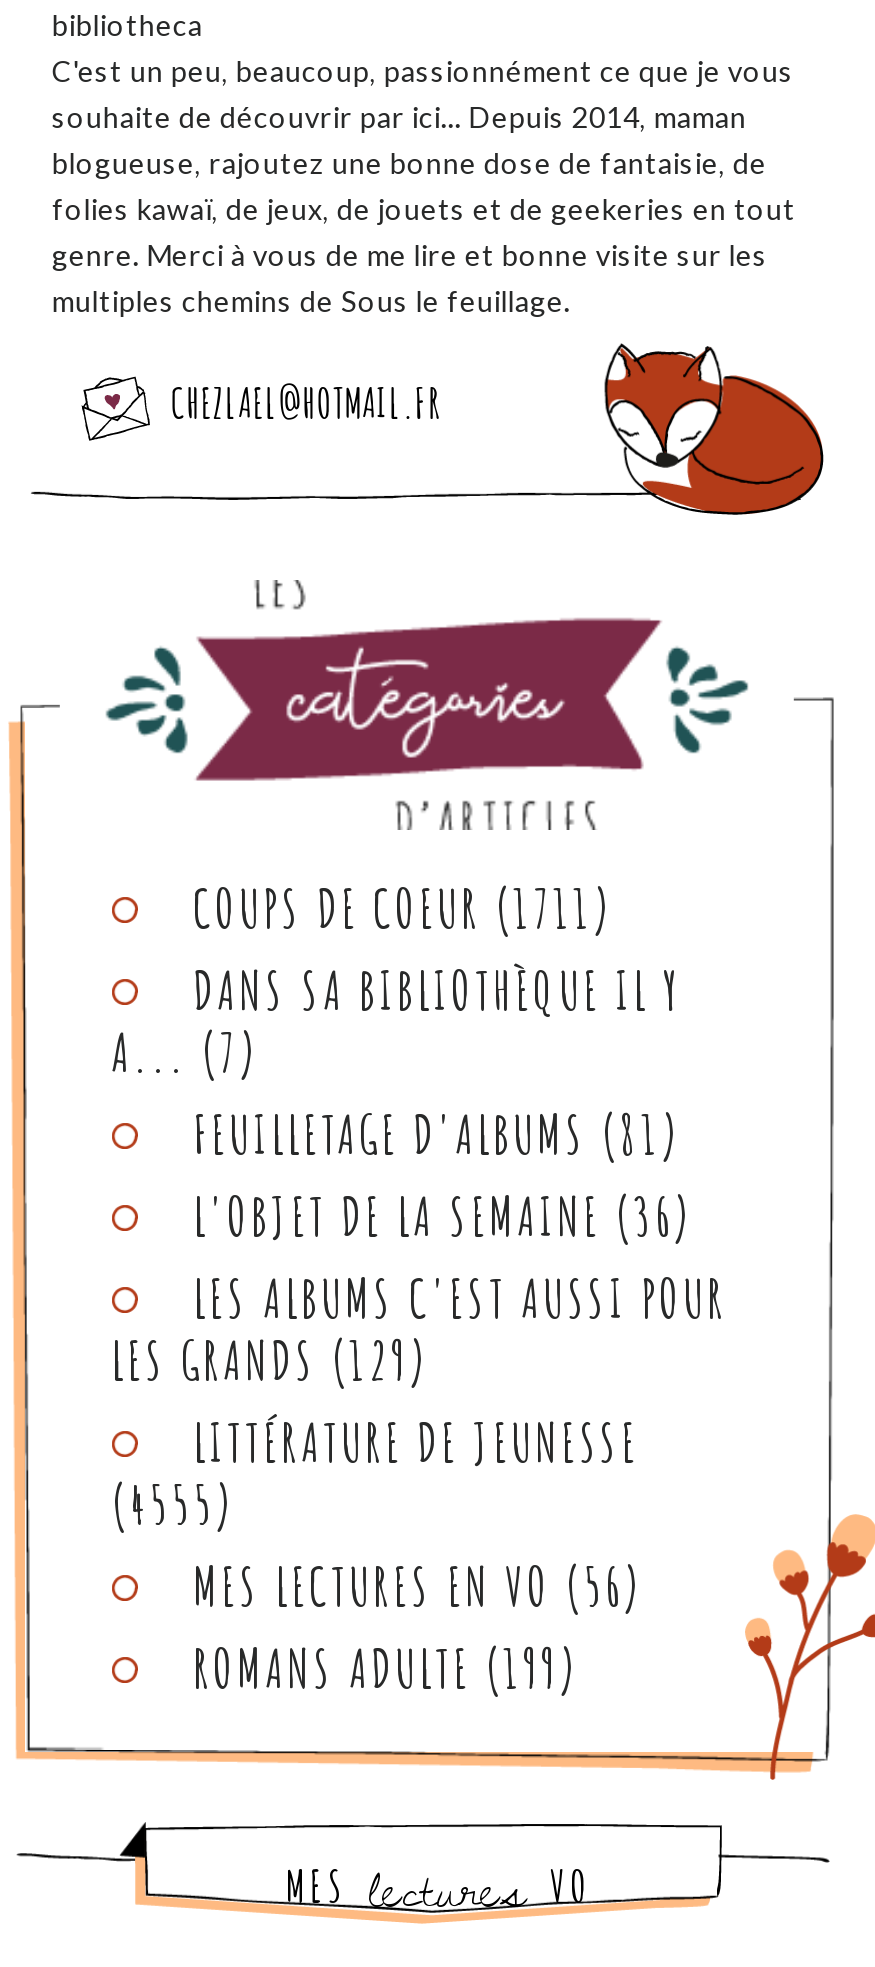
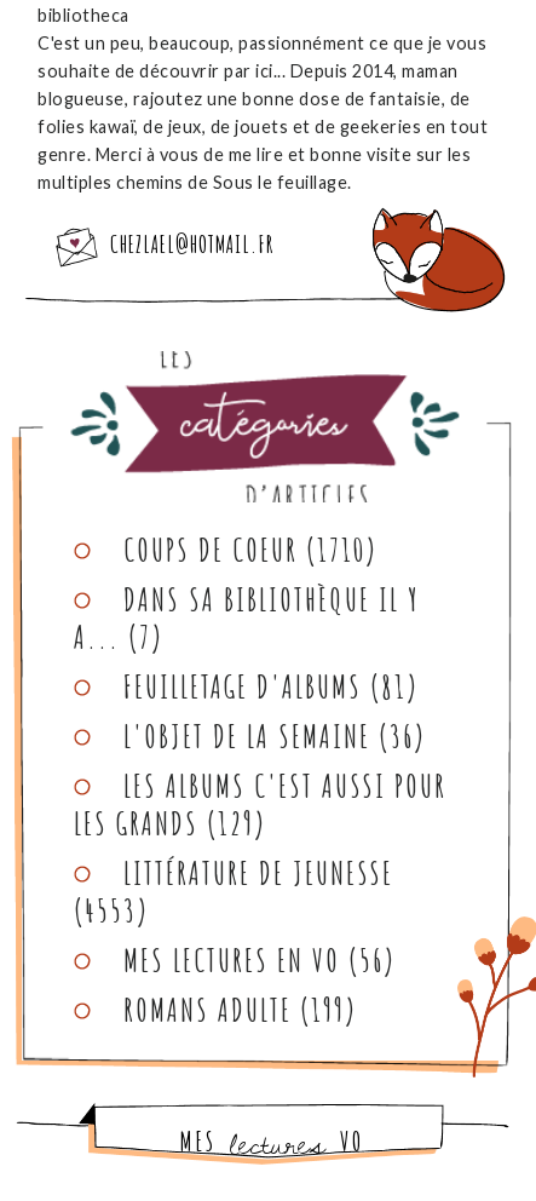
[193,876,613,940] COUPS DE COEUR (1711) -> [123,530,377,569] COUPS DE COEUR (1710)
[111,1472,235,1536] (4555) -> [74,891,149,930] (4553)

